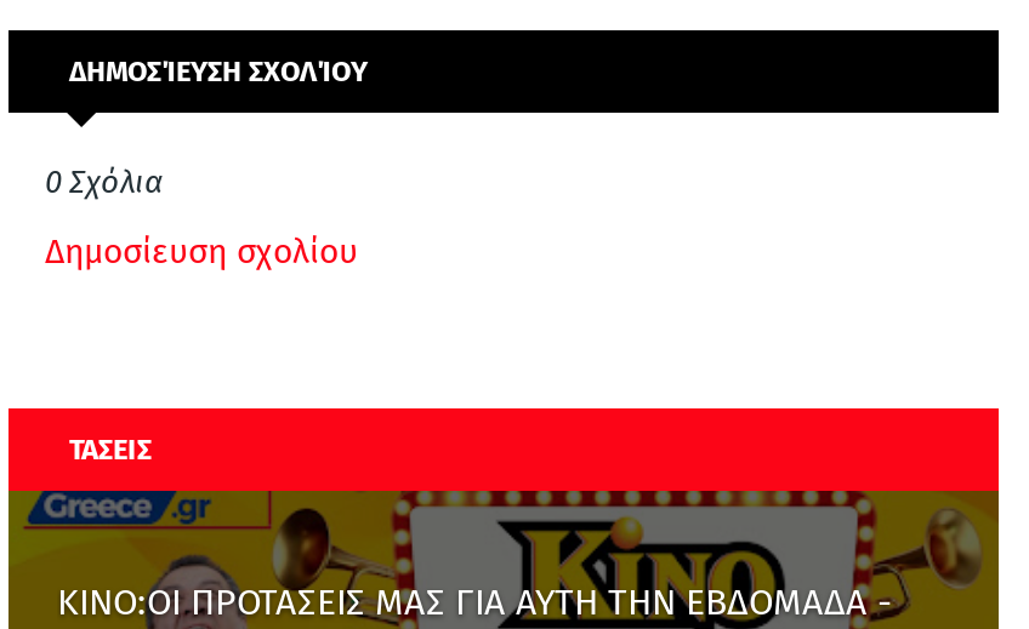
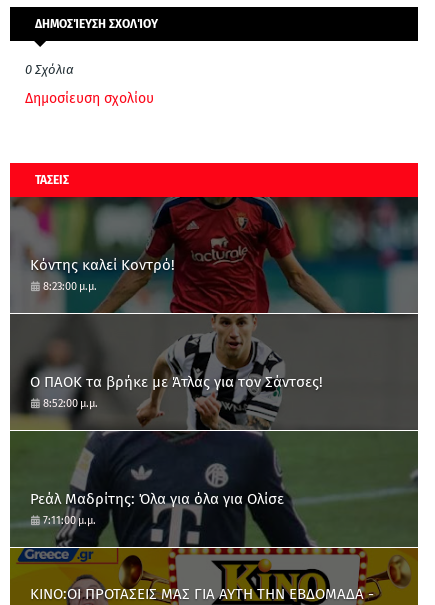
none -> [9,197,419,549] [image] | Κόντης καλεί Κοντρό! | 8:23:00 μ.μ.
none -> [30,373,323,410] Ο ΠΑΟΚ τα βρήκε με Άτλας για τον Σάντσες! | 8:52:00 μ.μ.
none -> [30,490,284,527] Ρεάλ Μαδρίτης: Όλα για όλα για Ολίσε | 7:11:00 μ.μ.

